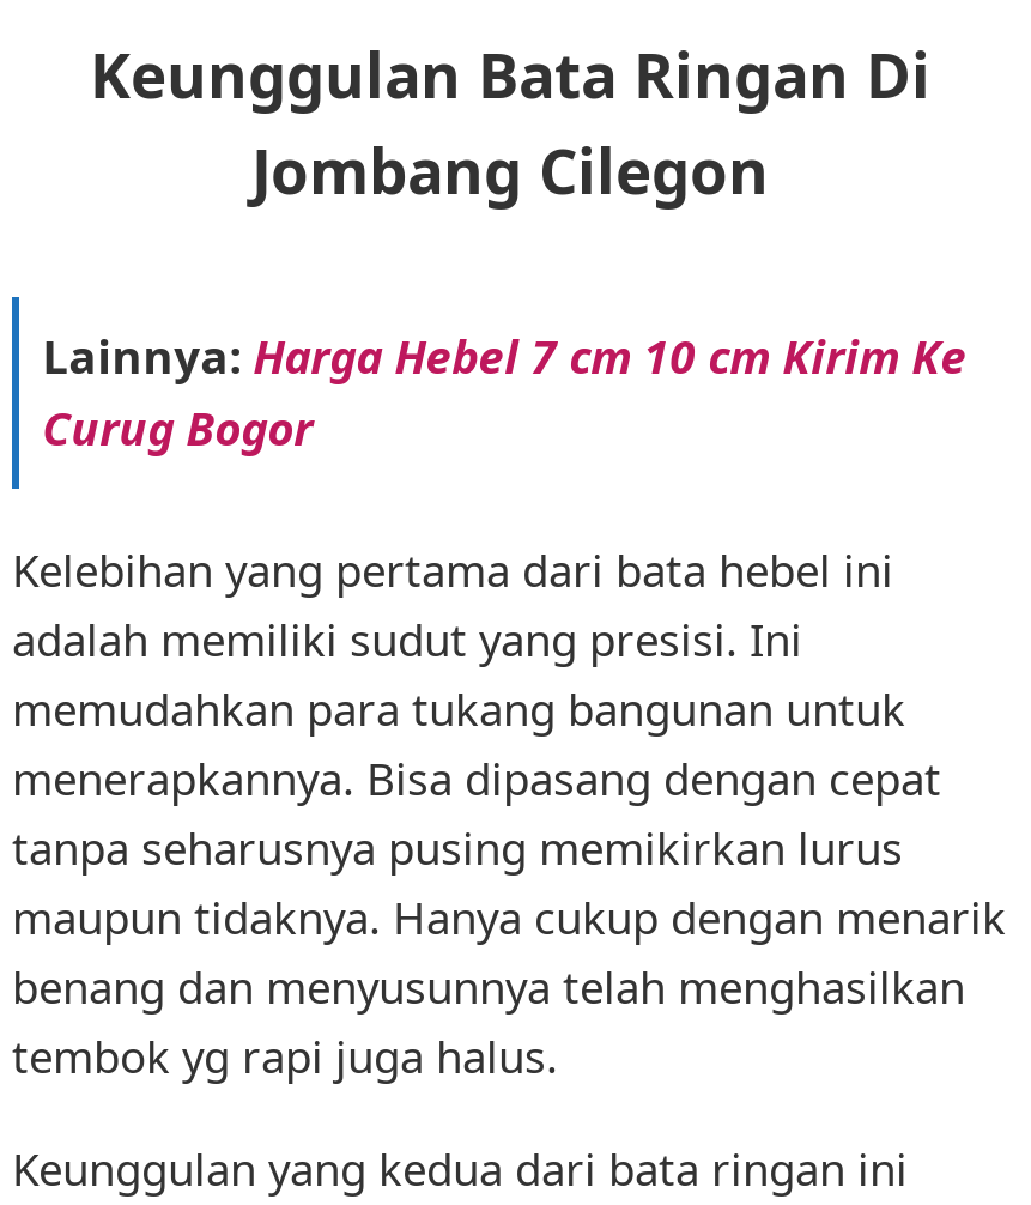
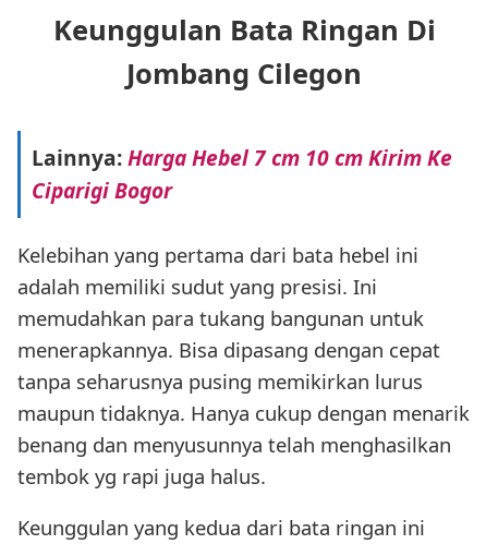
[42,395,313,460] Curug Bogor -> [31,175,172,205] Ciparigi Bogor

